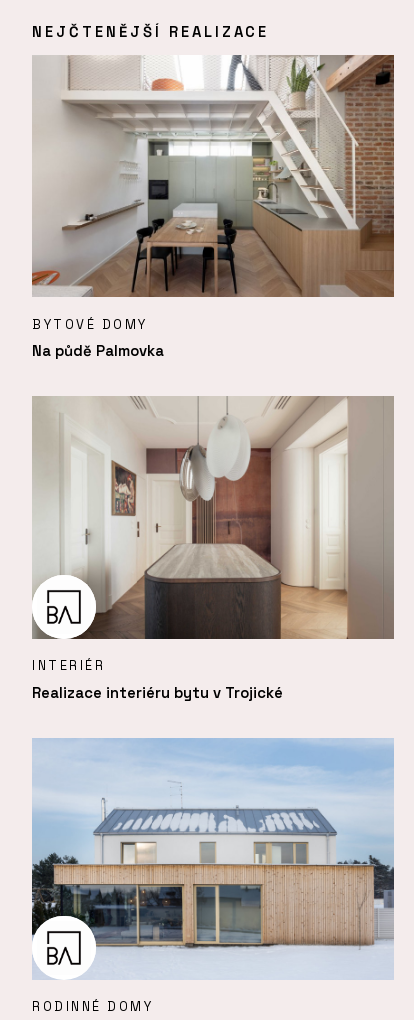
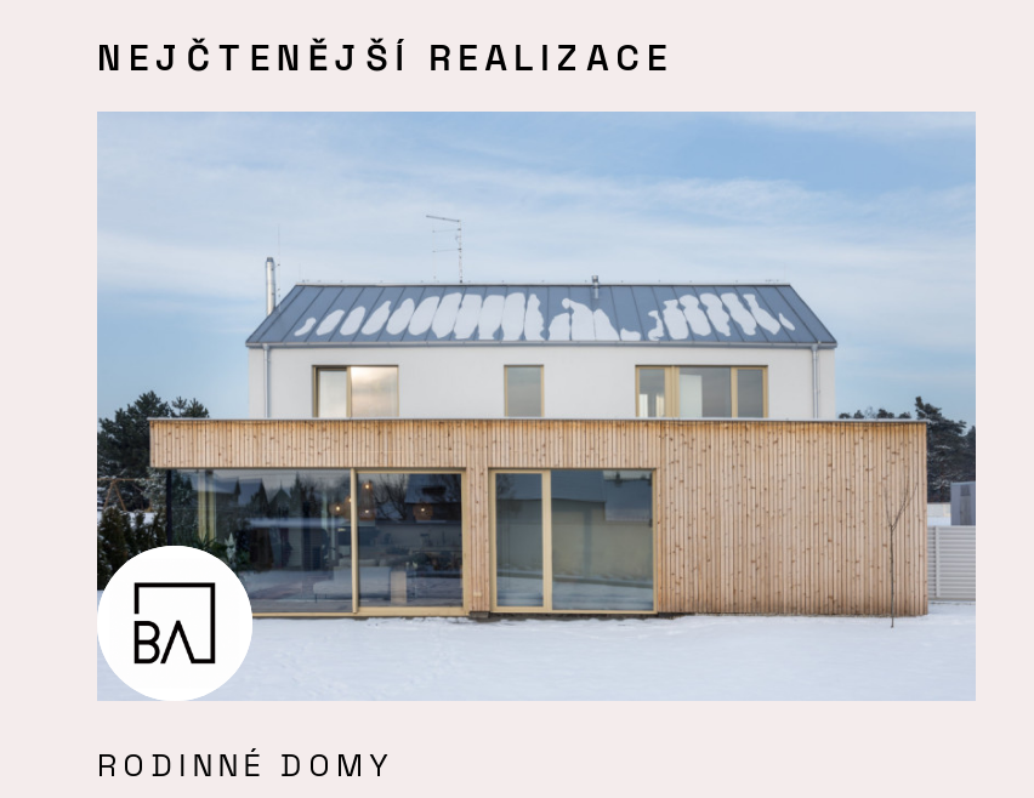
[31,54,395,360] [image] | BYTOVÉ DOMY | Na půdě Palmovka -> none
[31,395,395,701] [image] | INTERIÉR | Realizace interiéru bytu v Trojické -> none

